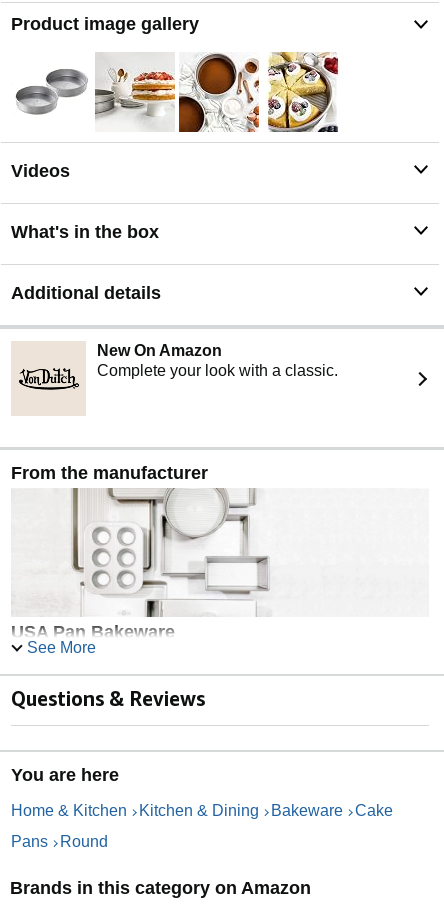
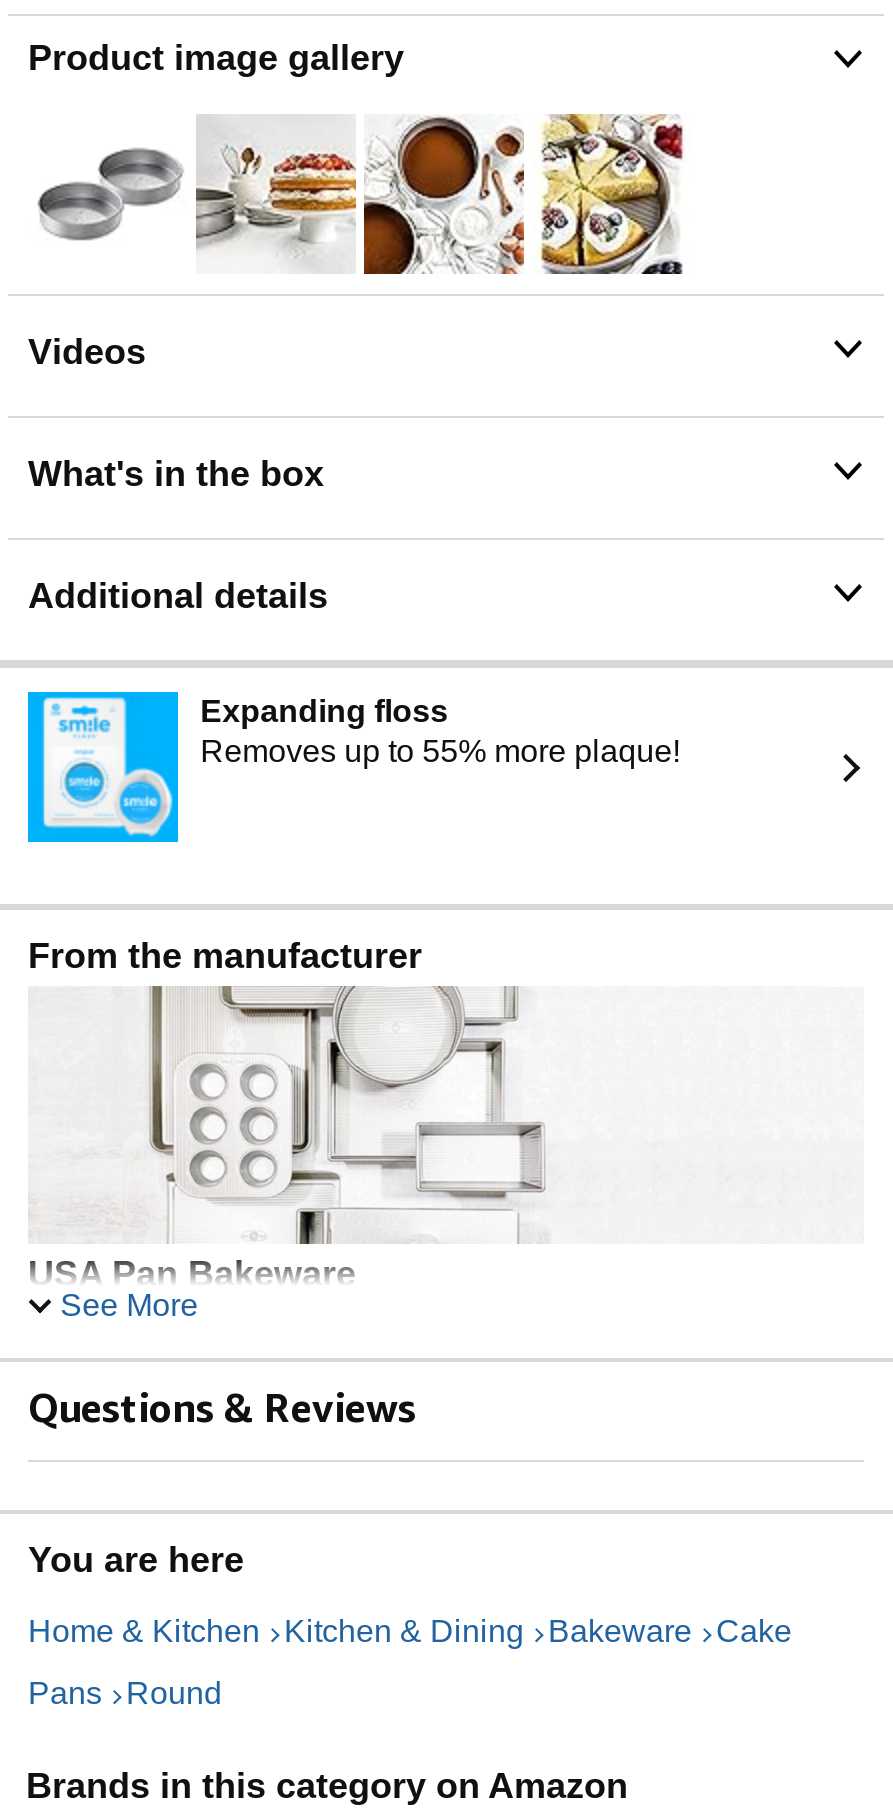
[11,341,338,416] [image] | New On Amazon | Complete your look with a classic. -> [26,690,680,844] [image] | Expanding floss | Removes up to 55% more plaque!

